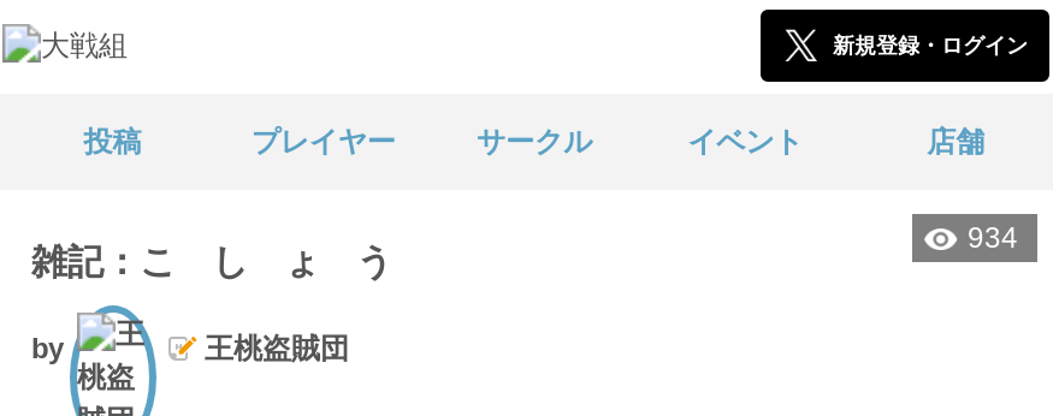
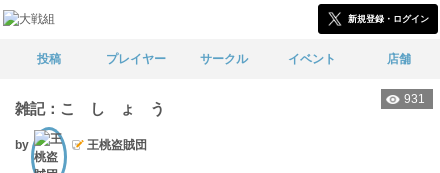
[968,221,1018,255] 934 -> [404,92,425,106] 931

